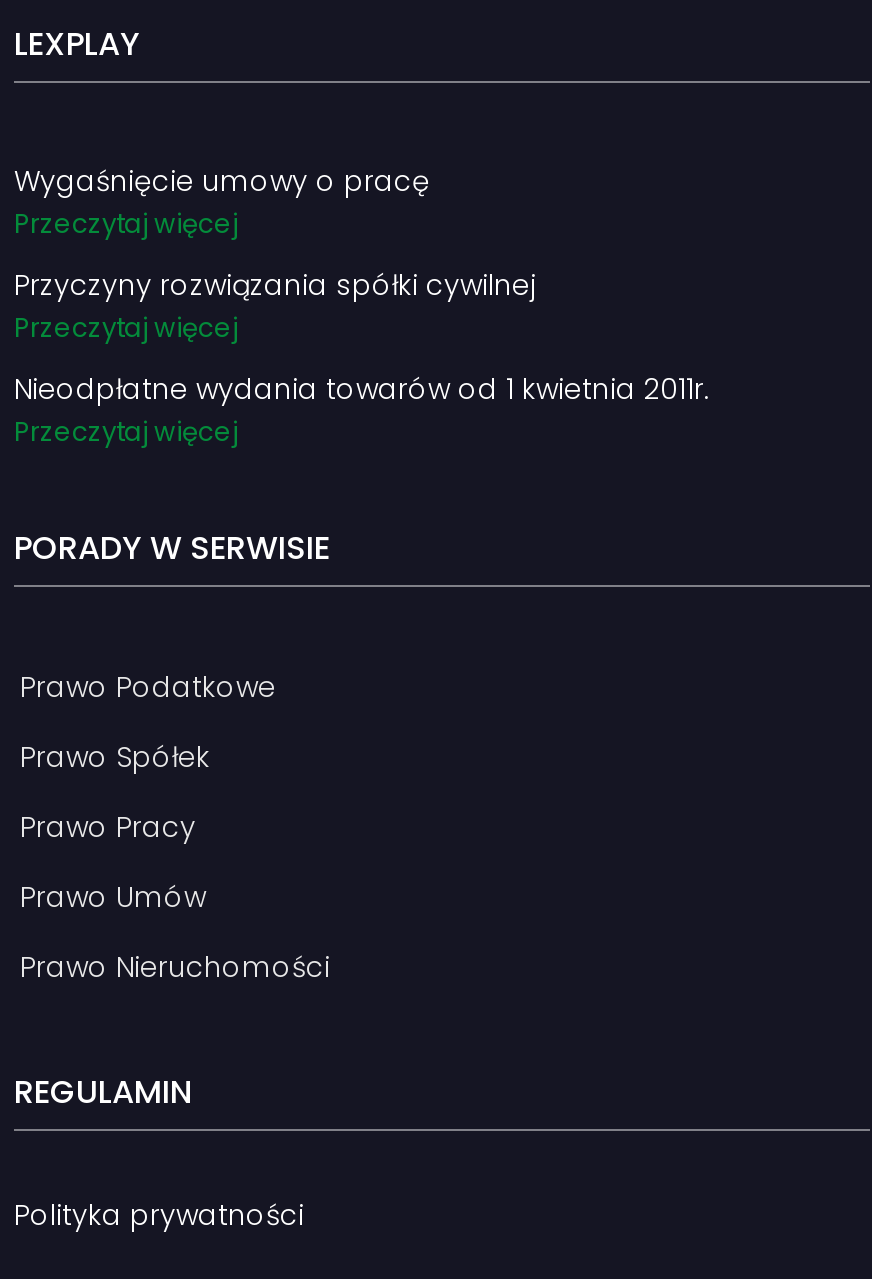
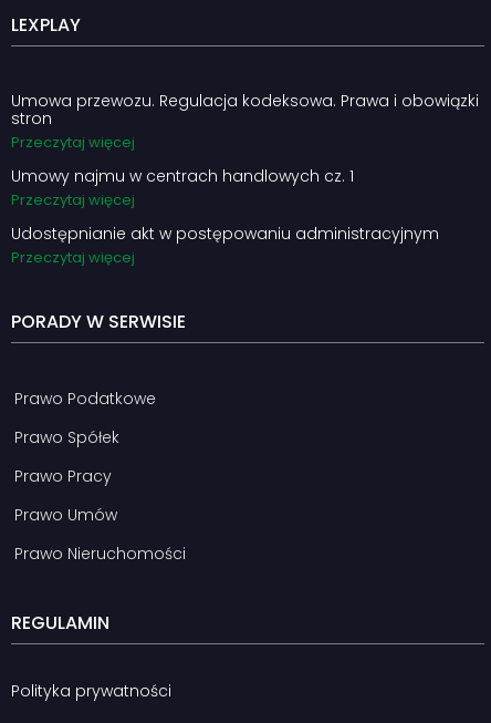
[14,161,430,201] Wygaśnięcie umowy o pracę -> [11,90,479,130] Umowa przewozu. Regulacja kodeksowa. Prawa i obowiązki | stron
[14,265,536,305] Przyczyny rozwiązania spółki cywilnej -> [11,165,354,187] Umowy najmu w centrach handlowych cz. 1
[14,369,710,409] Nieodpłatne wydania towarów od 1 kwietnia 2011r. -> [11,223,439,245] Udostępnianie akt w postępowaniu administracyjnym

